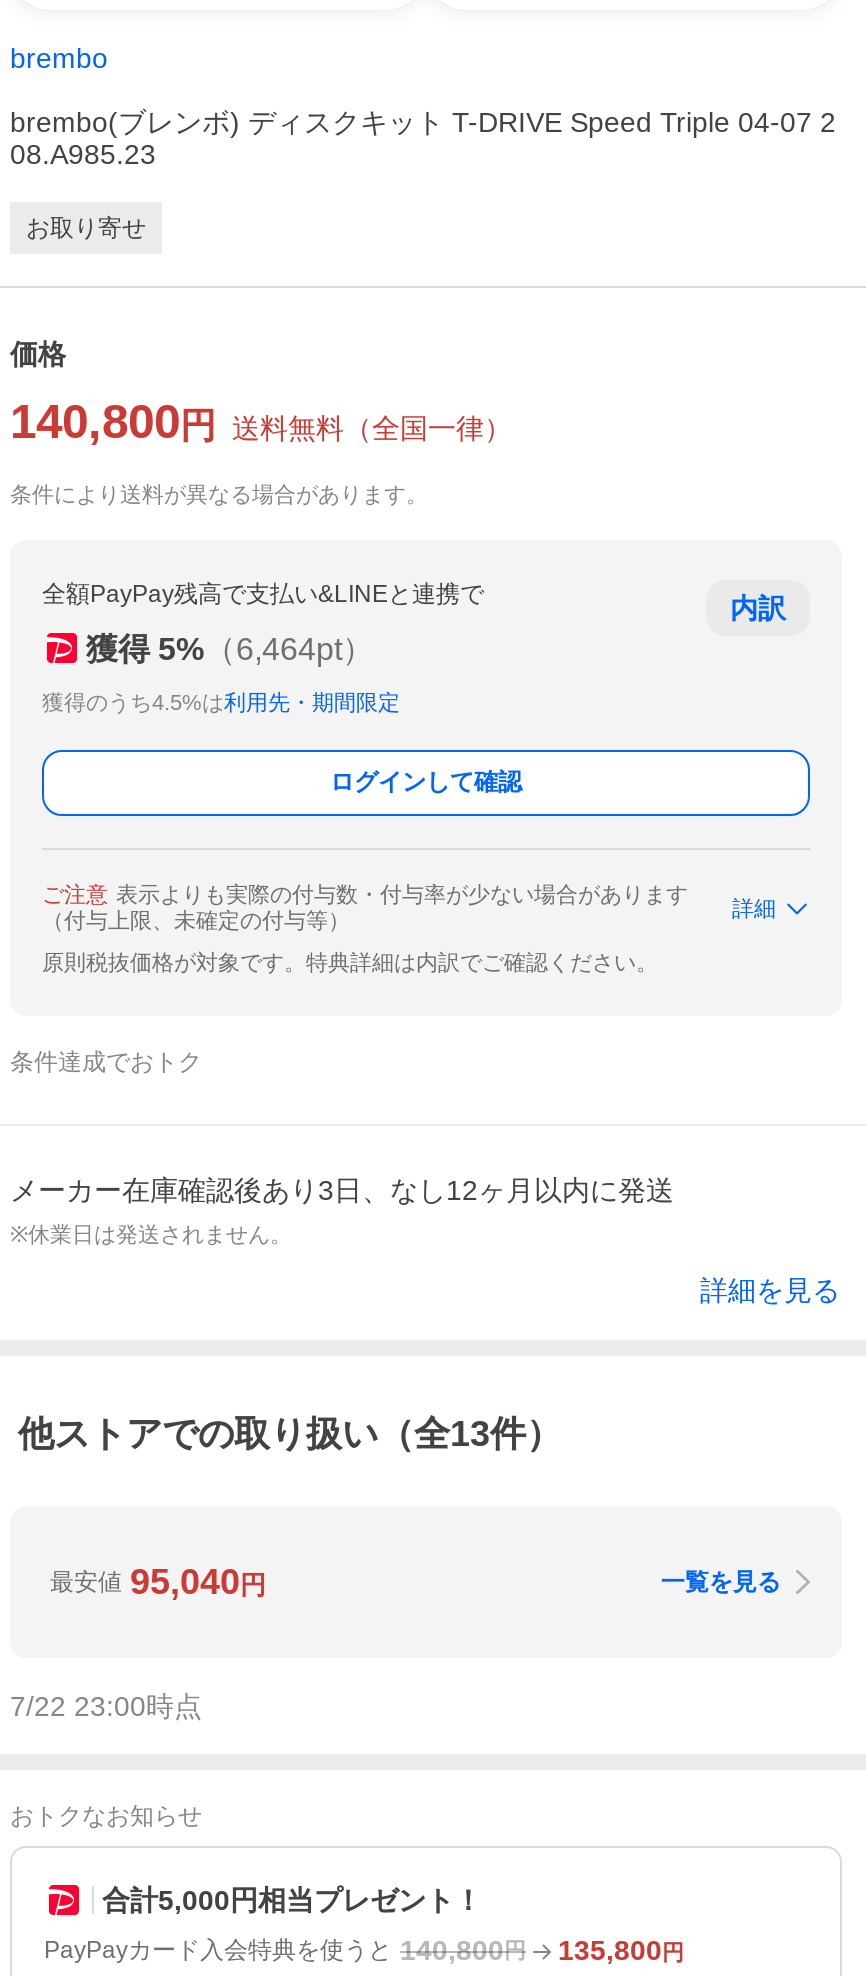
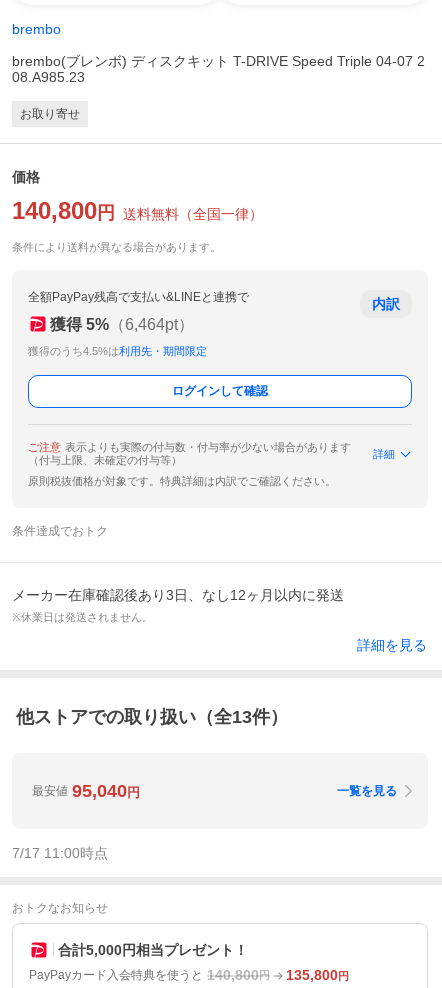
[10,1691,202,1723] 7/22 23:00時点 -> [12,845,108,861] 7/17 11:00時点

